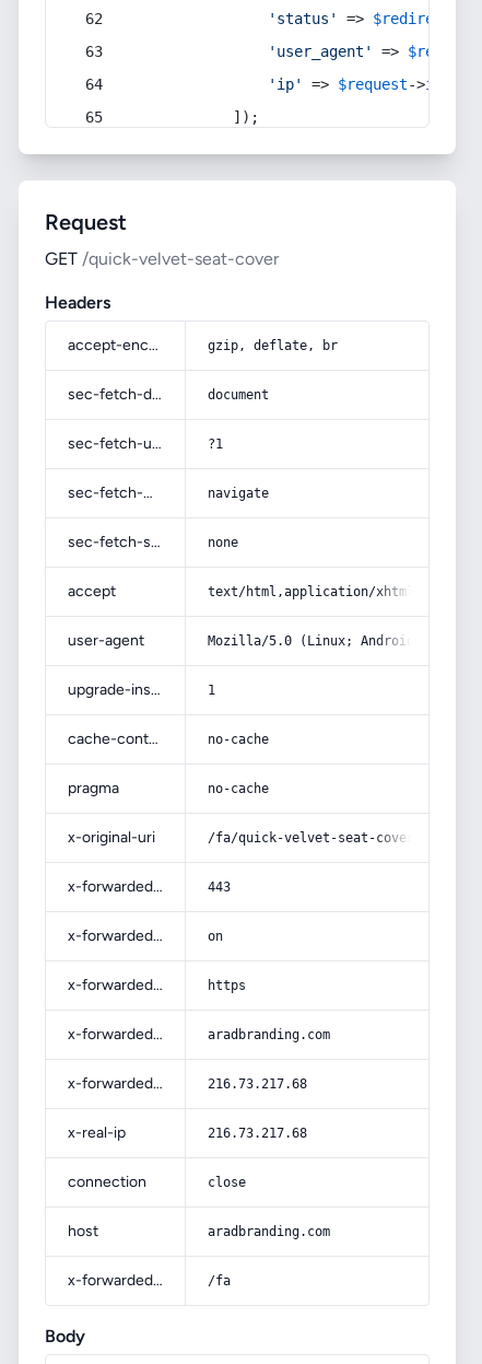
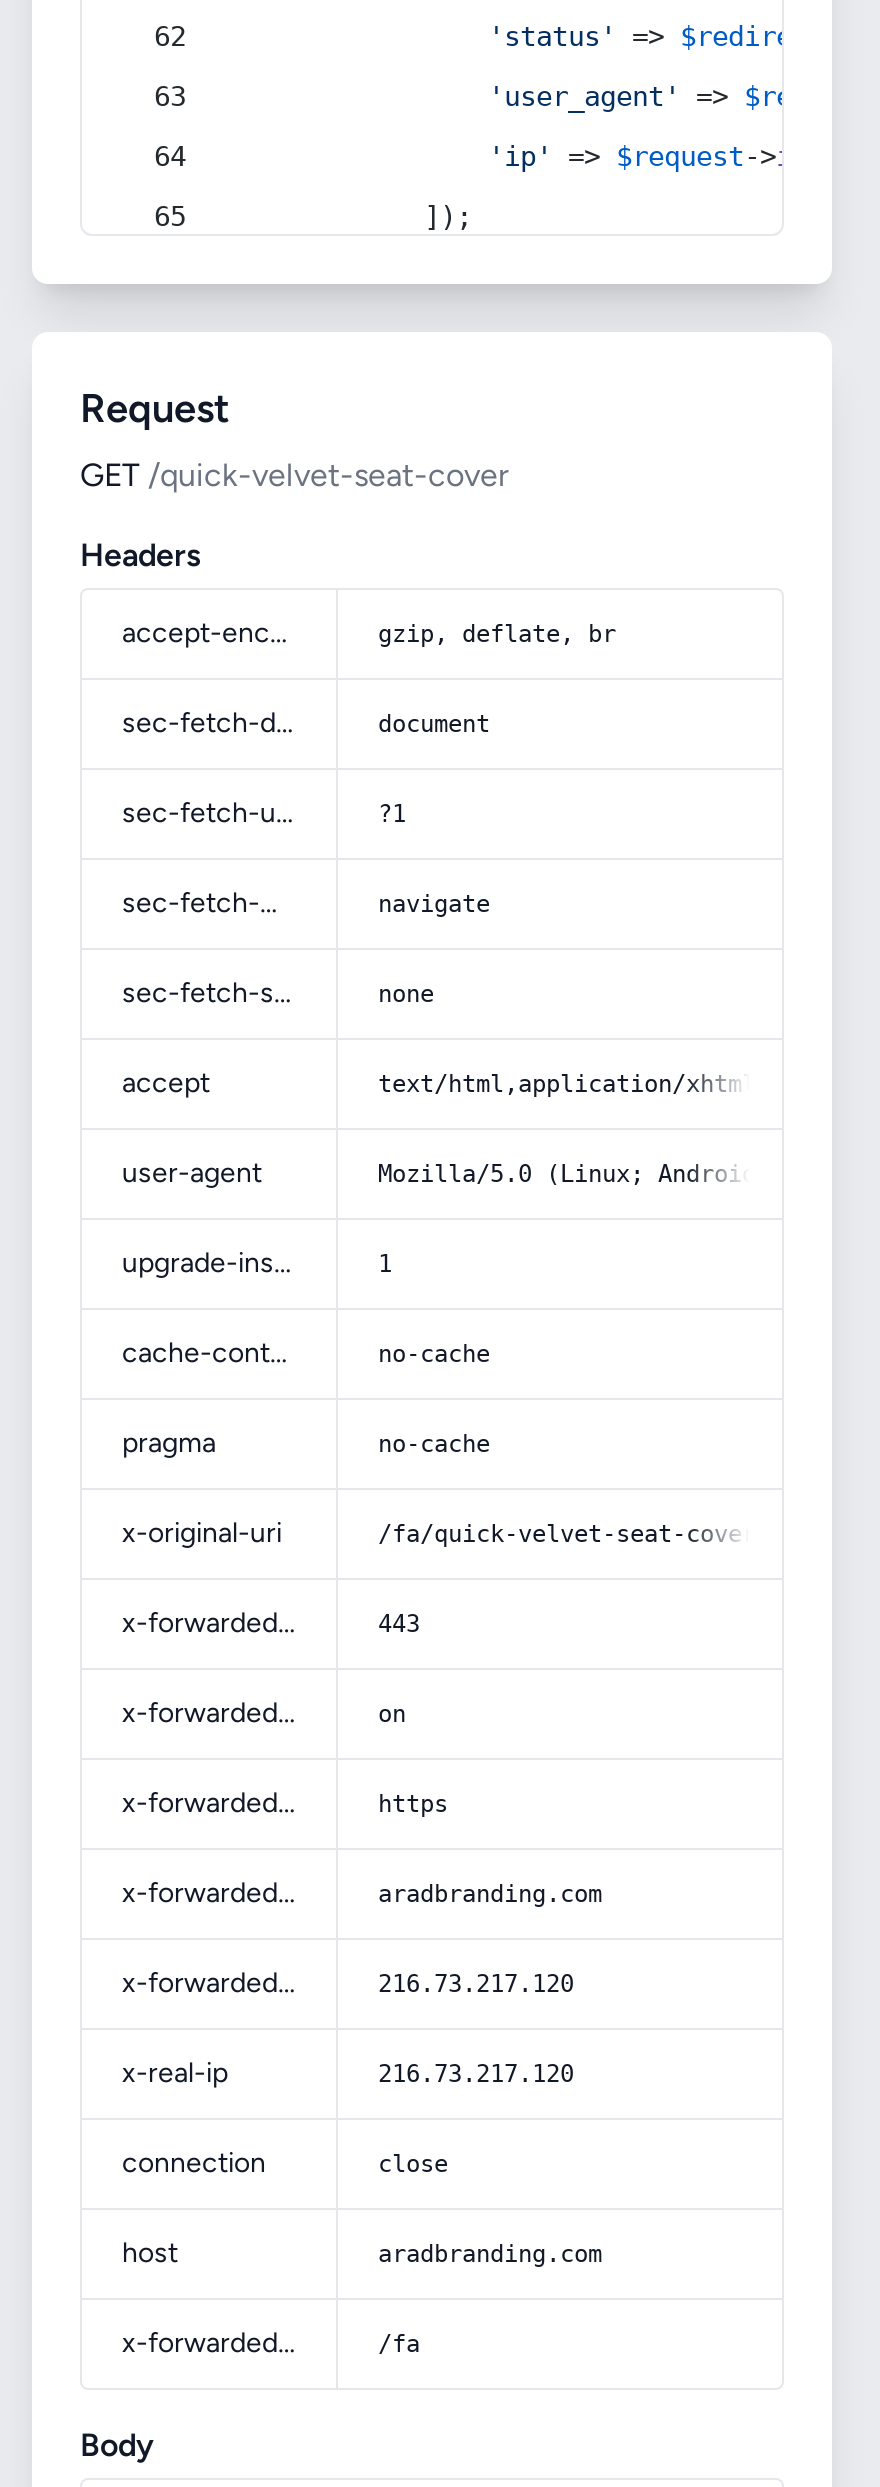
[208,1076,307,1092] 216.73.217.68 -> [378,1970,574,1998] 216.73.217.120
[208,1126,307,1141] 216.73.217.68 -> [378,2060,574,2088] 216.73.217.120

